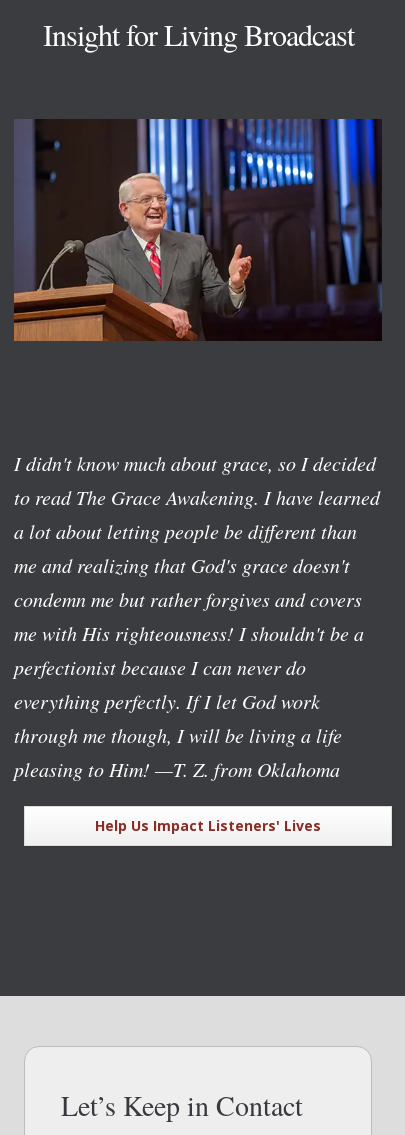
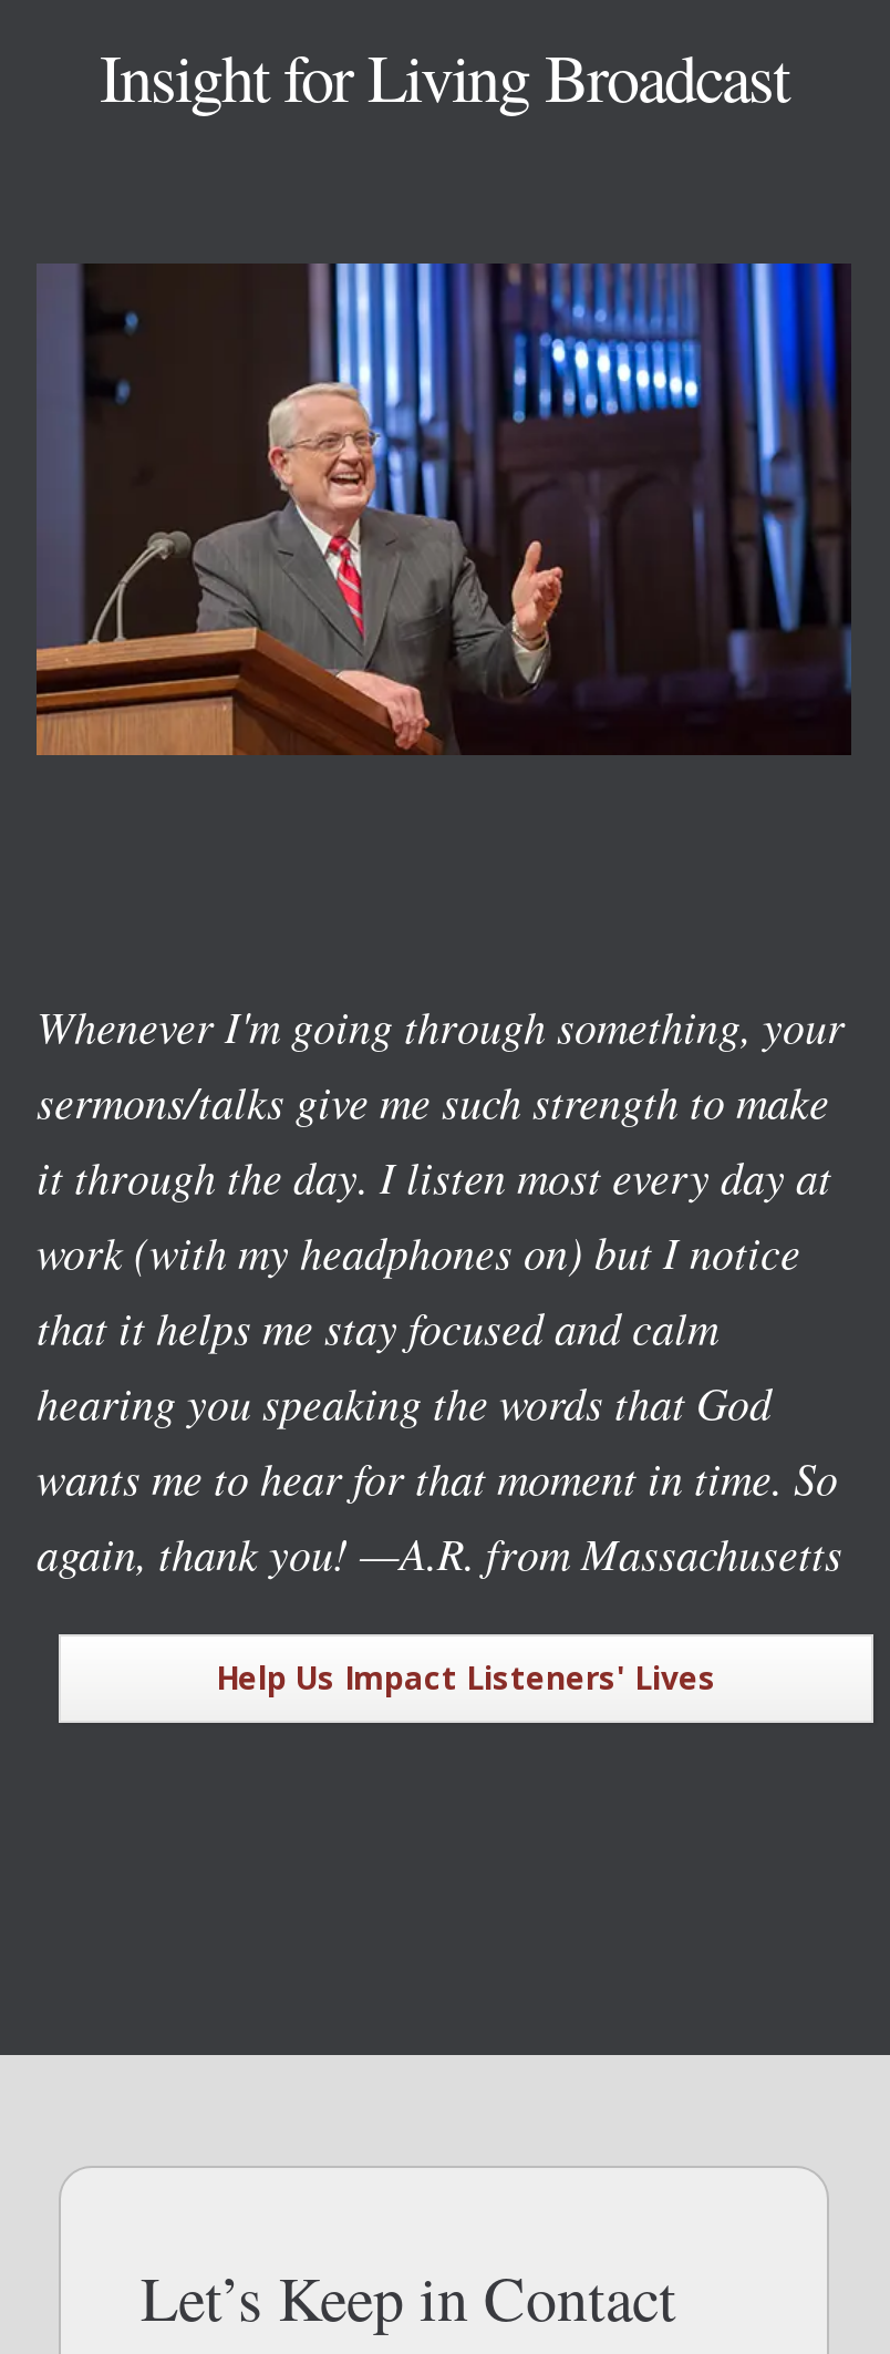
[14,450,380,782] I didn't know much about grace, so I decided | to read The Grace Awakening. I have learned | a lot about letting people be different than | me and realizing that God's grace doesn't | condemn me but rather forgives and covers | me with His righteousness! I shouldn't be a | perfectionist because I can never do | everything perfectly. If I let God work | through me though, I will be living a life | pleasing to Him! —T. Z. from Oklahoma -> [37,997,845,1581] Whenever I'm going through something, your | sermons/talks give me such strength to make | it through the day. I listen most every day at | work (with my headphones on) but I notice | that it helps me stay focused and calm | hearing you speaking the words that God | wants me to hear for that moment in time. So | again, thank you! —A.R. from Massachusetts

